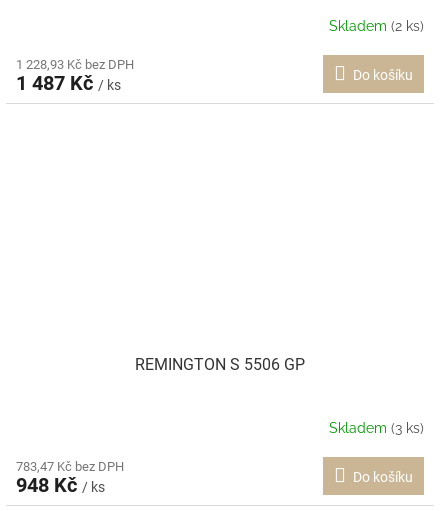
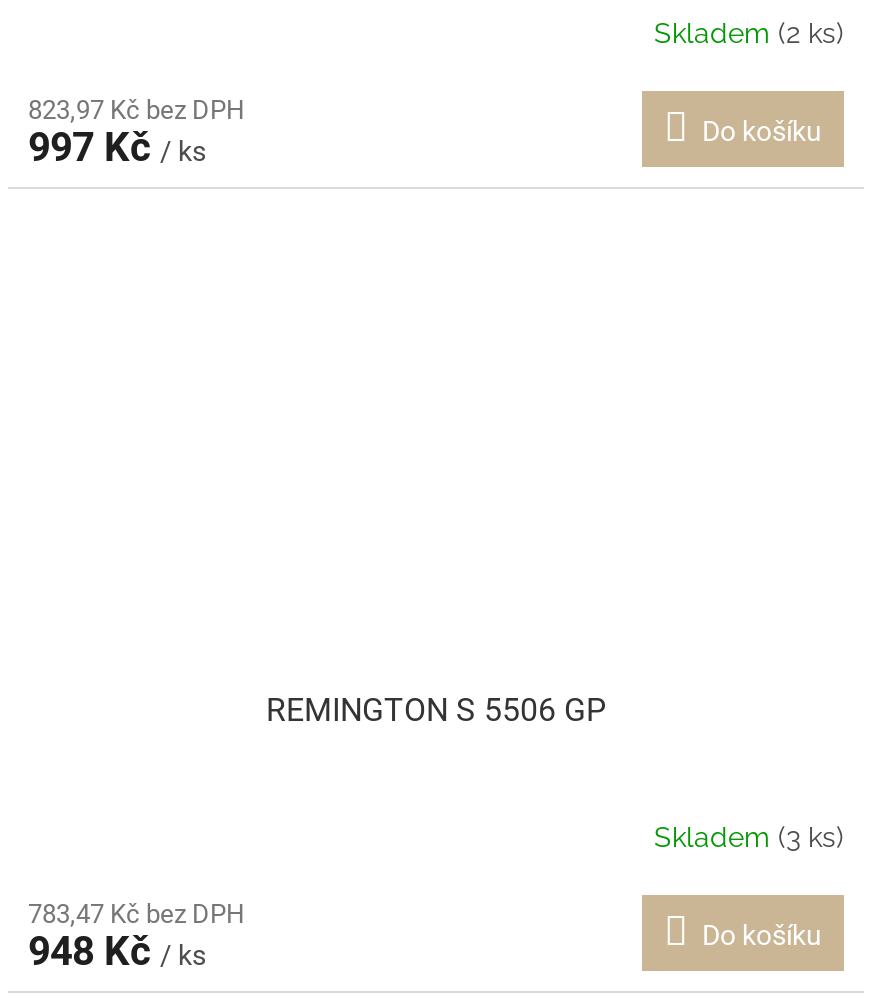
[16,57,134,72] 1 228,93 Kč bez DPH -> [28,95,244,125] 823,97 Kč bez DPH
[16,71,121,95] 1 487 Kč / ks -> [28,123,206,171] 997 Kč / ks

